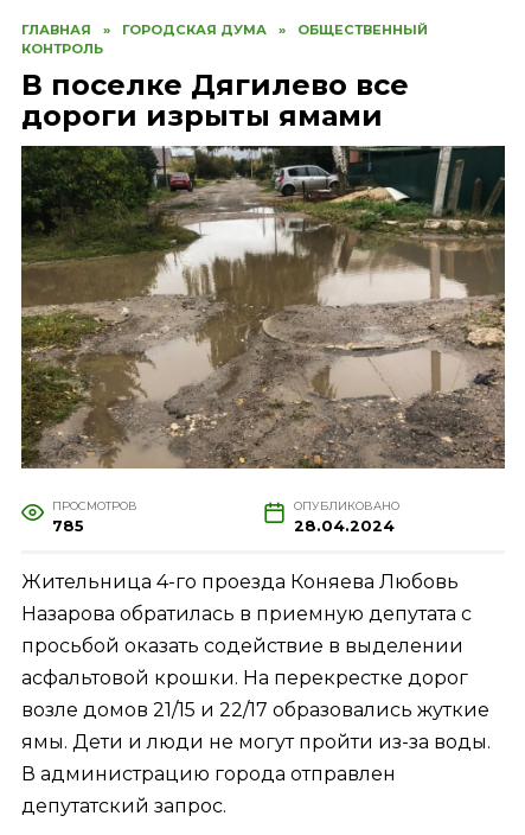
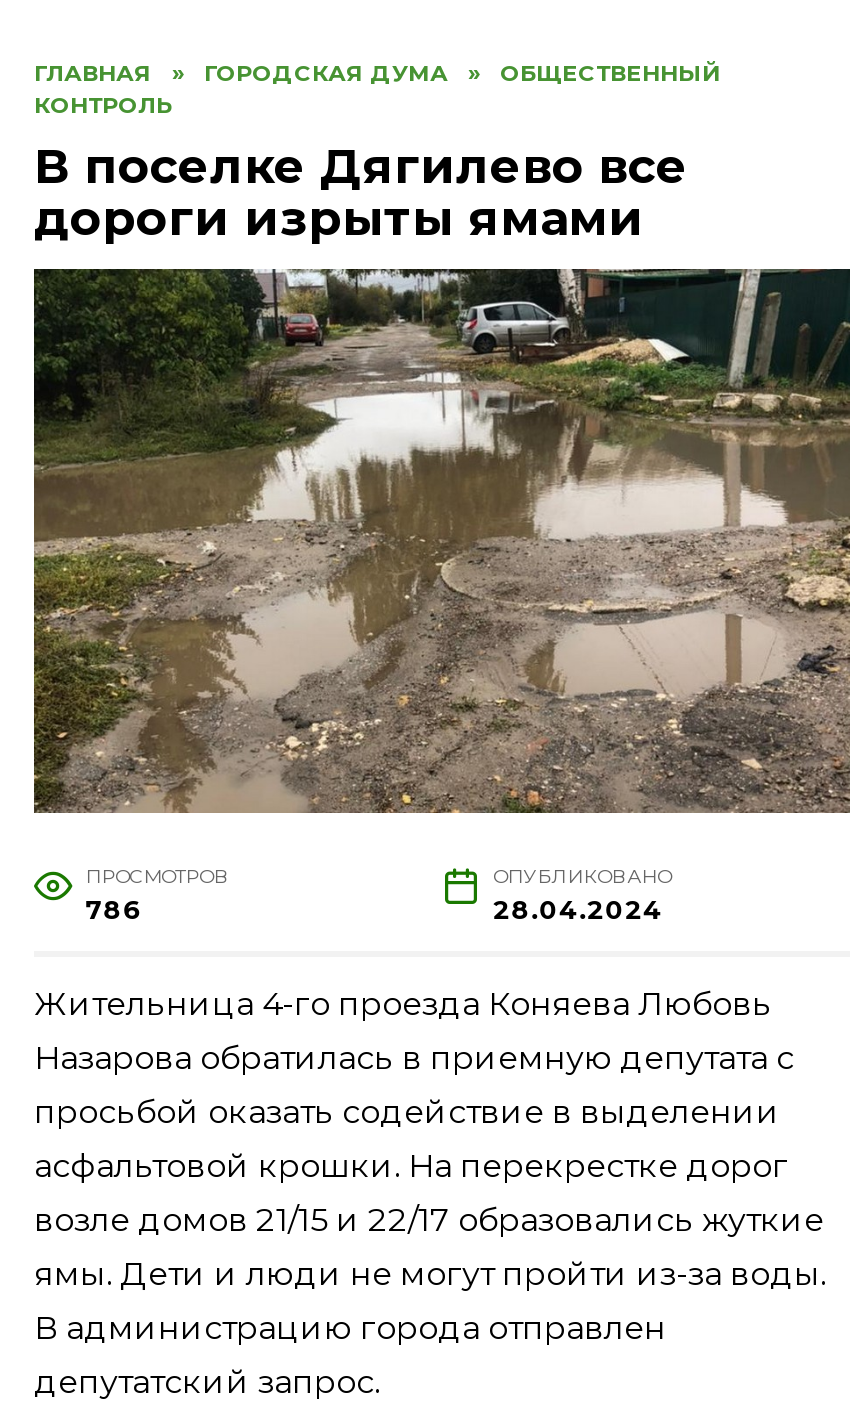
[52,517,84,534] 785 -> [85,894,141,924] 786

